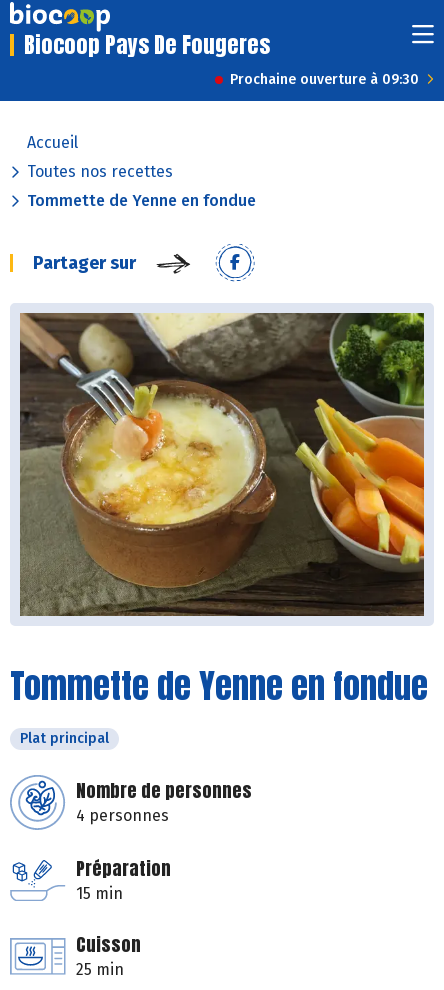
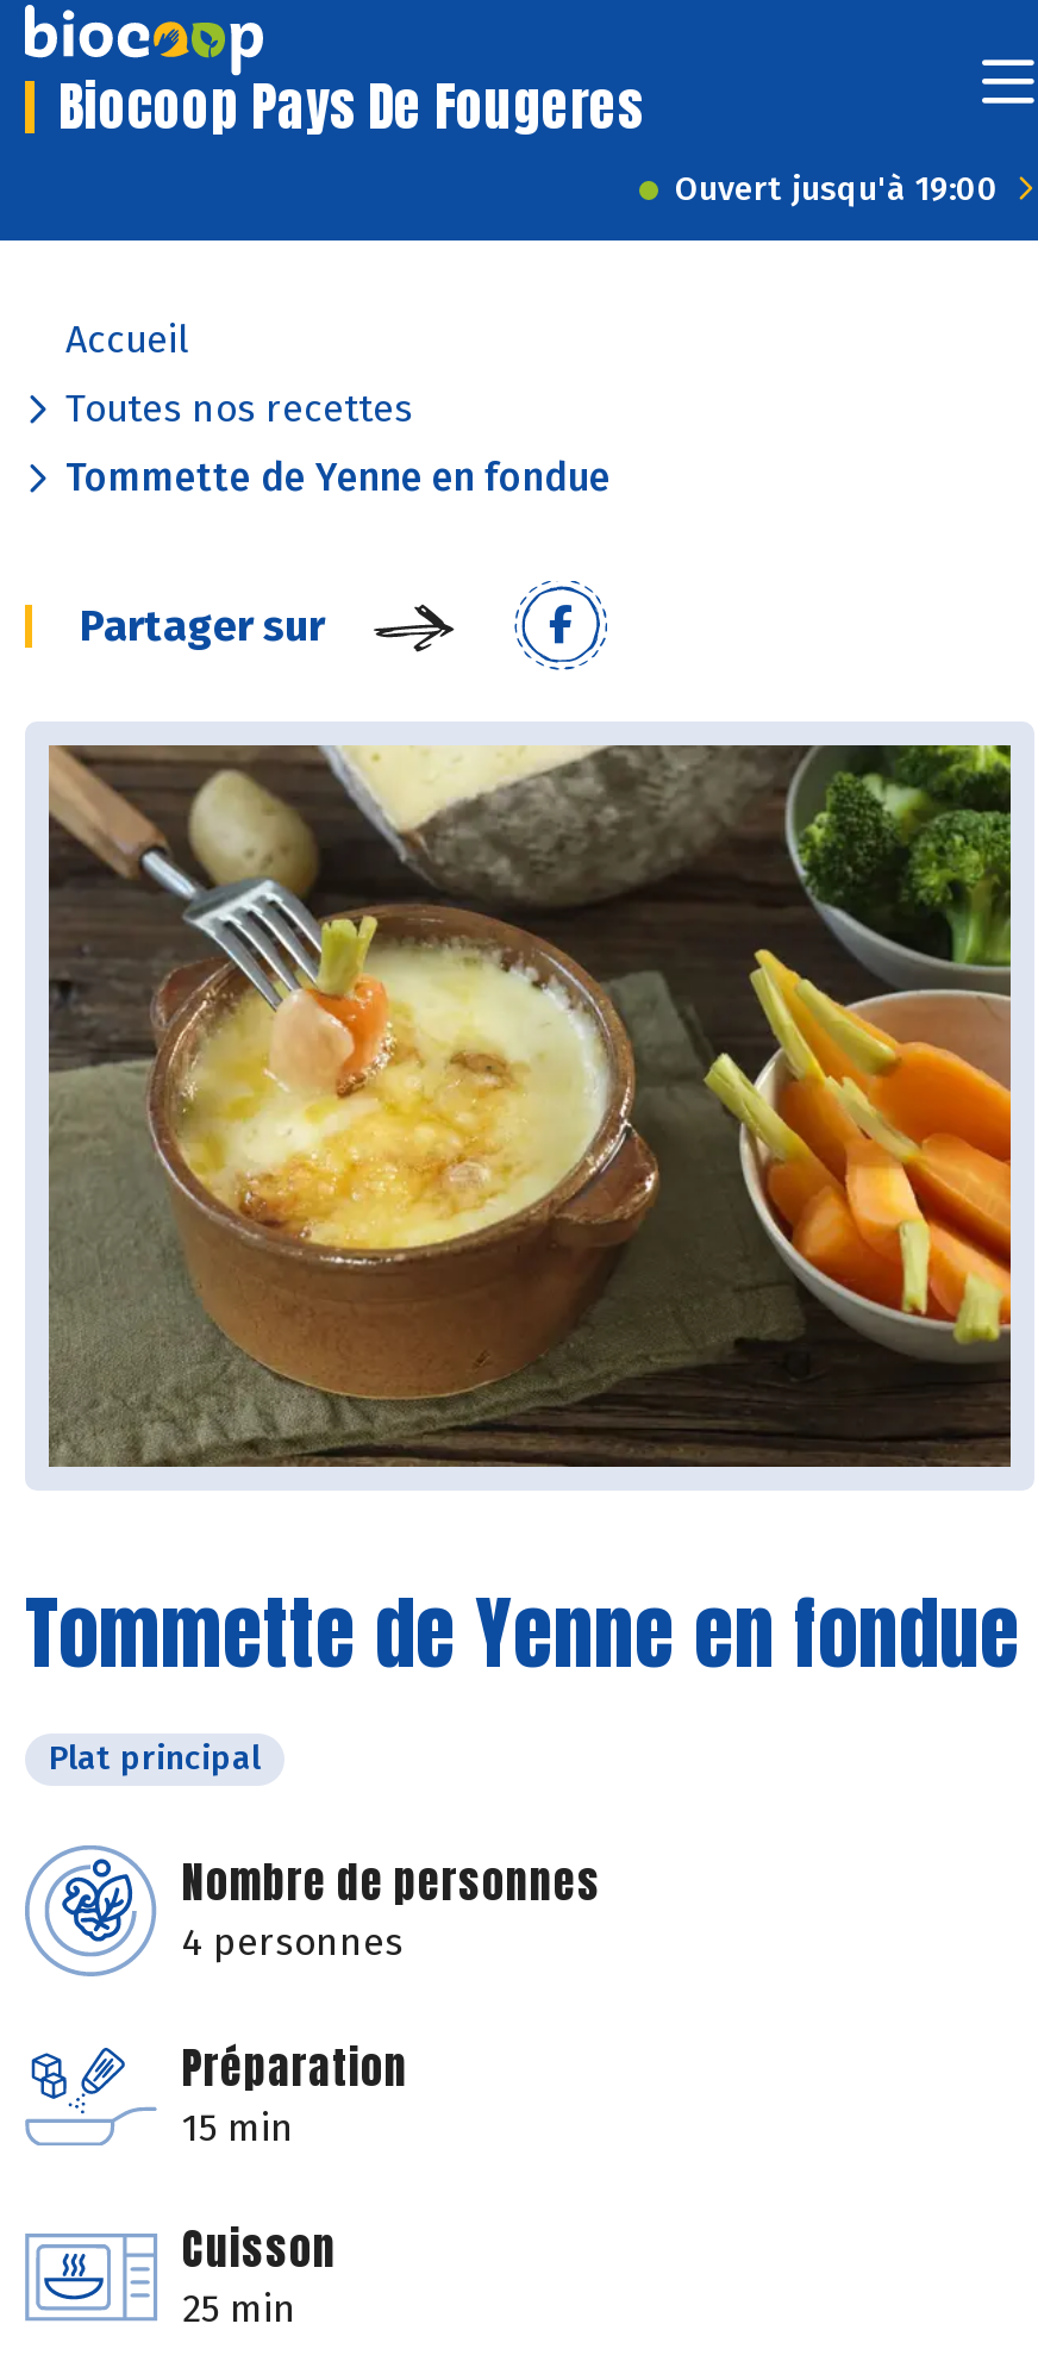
[230,71,419,88] Prochaine ouverture à 09:30 -> [675,169,999,210] Ouvert jusqu'à 19:00

